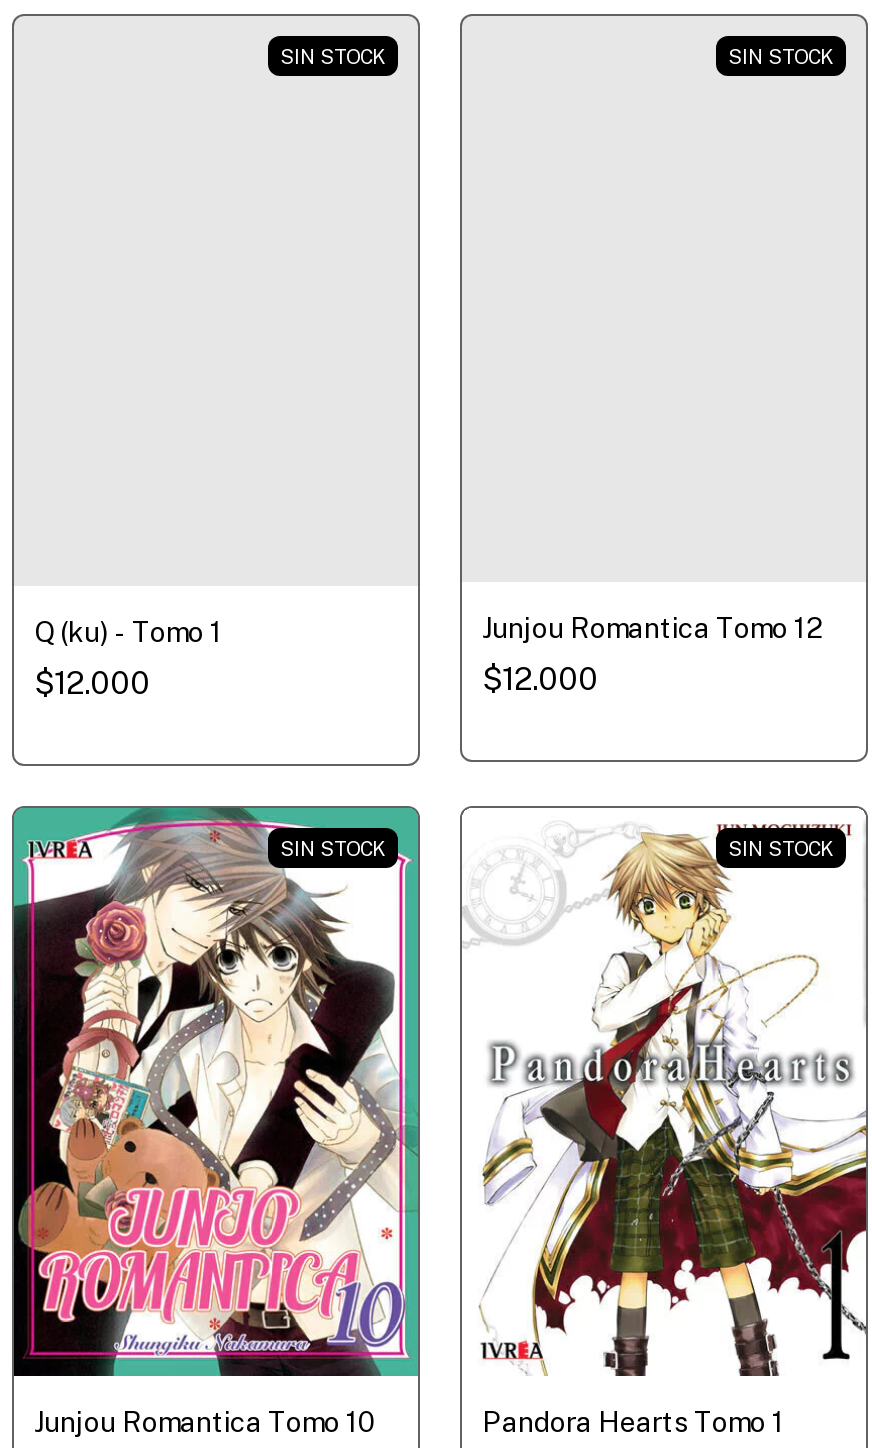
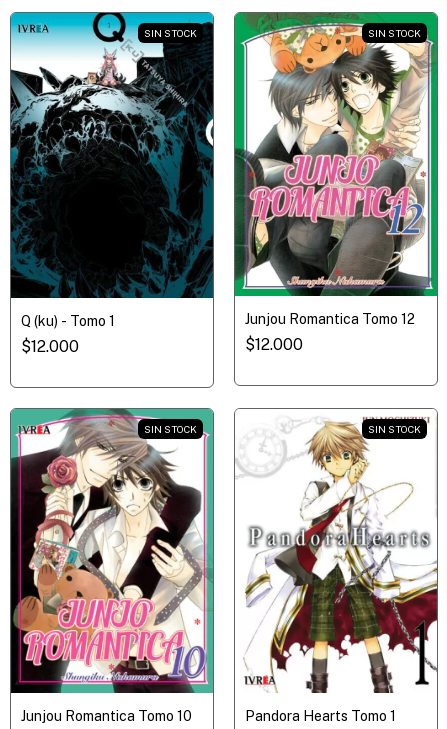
none -> [10,12,214,299] [image]
none -> [234,12,438,297] [image]

